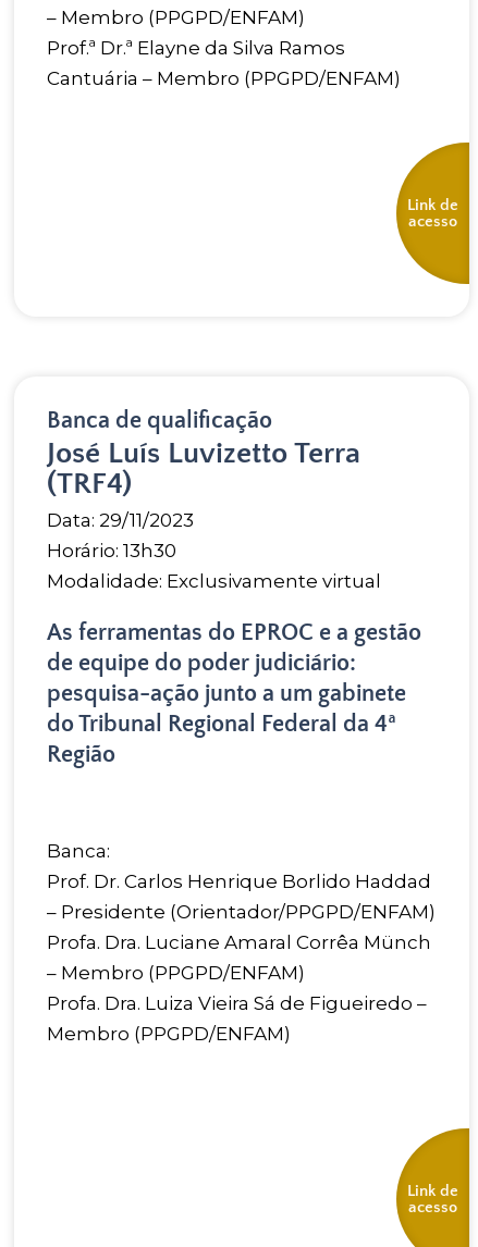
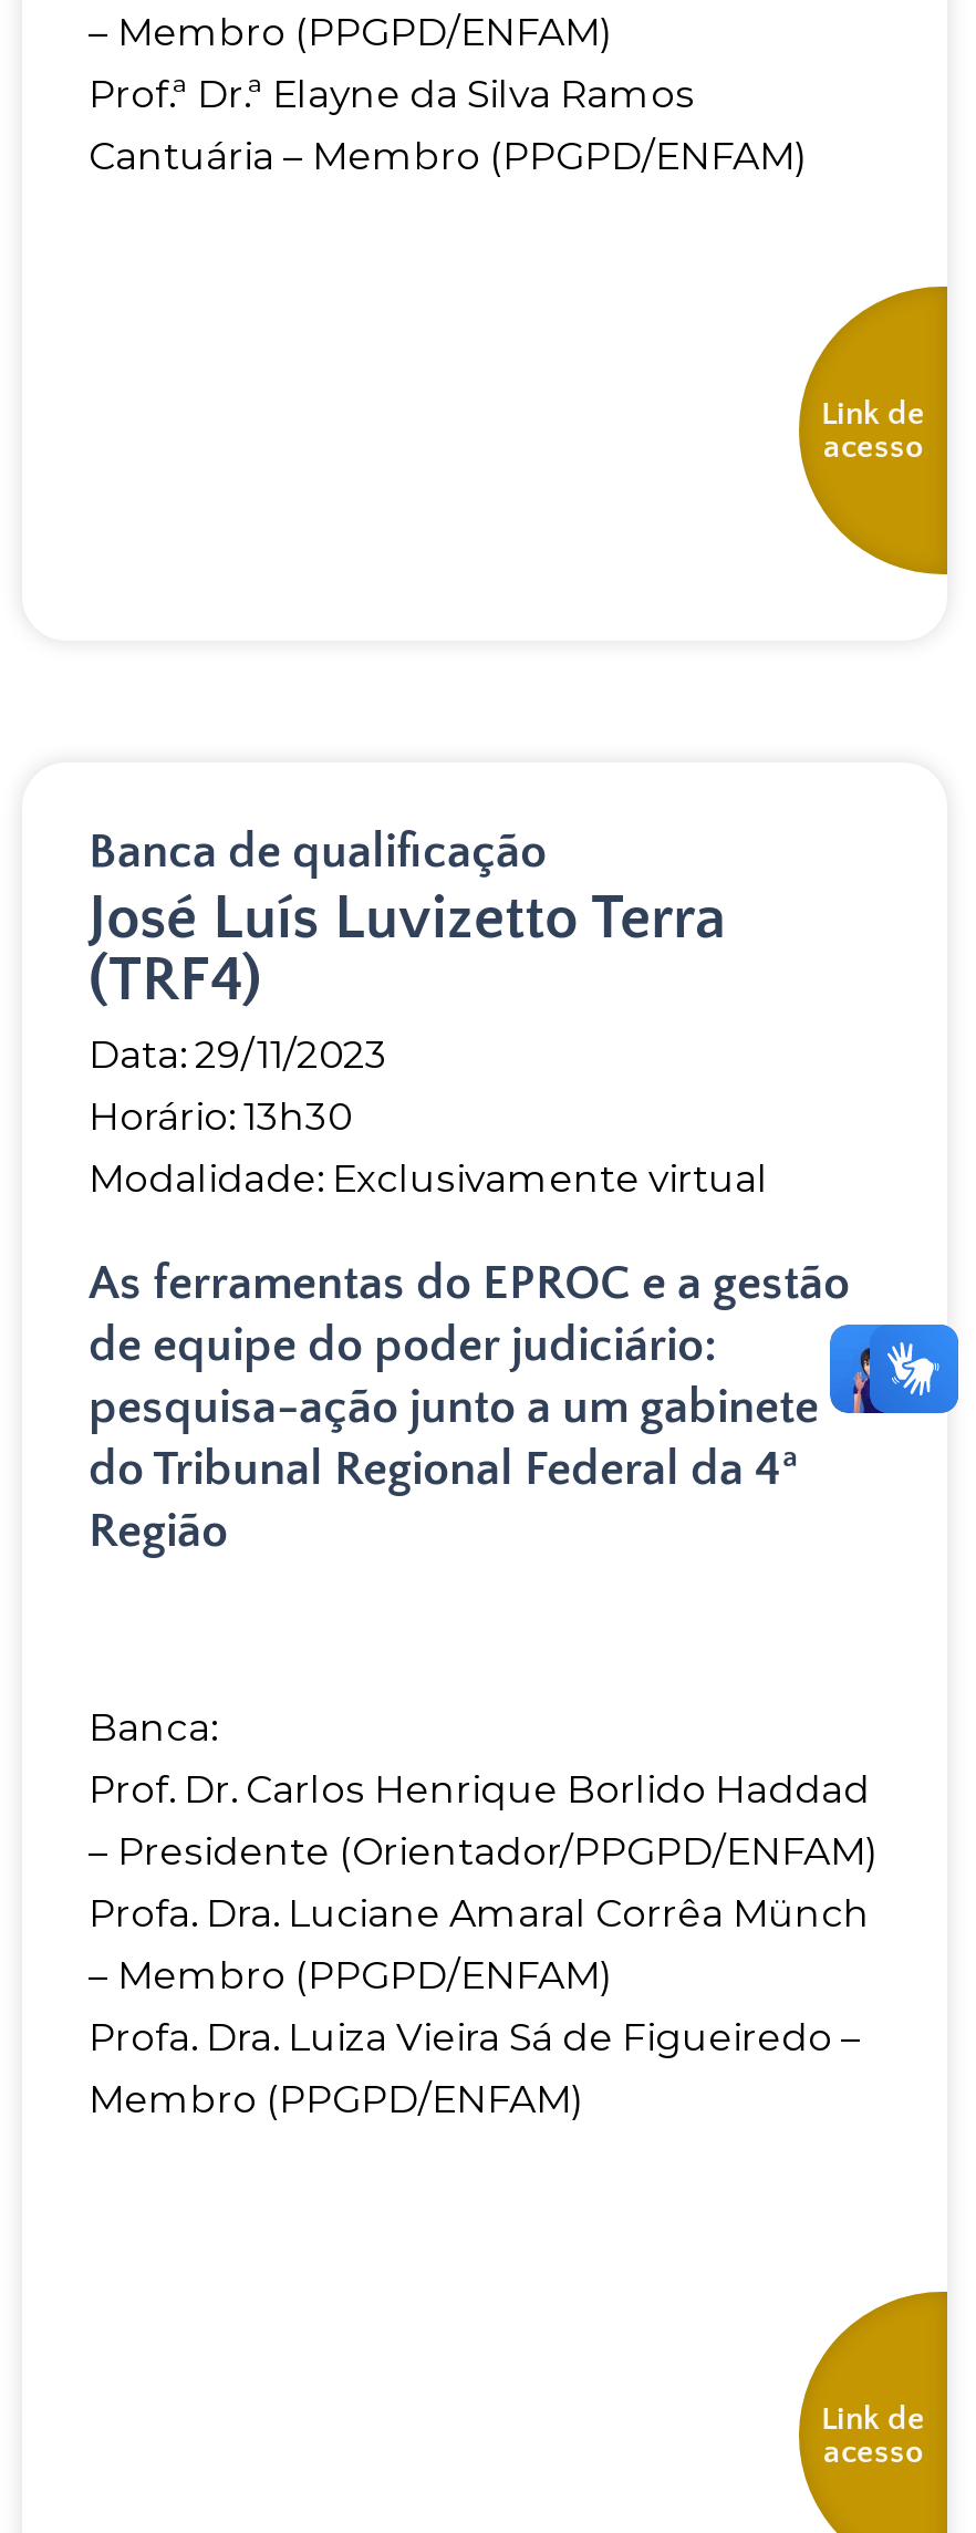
none -> [828,1322,961,1415] [image]

